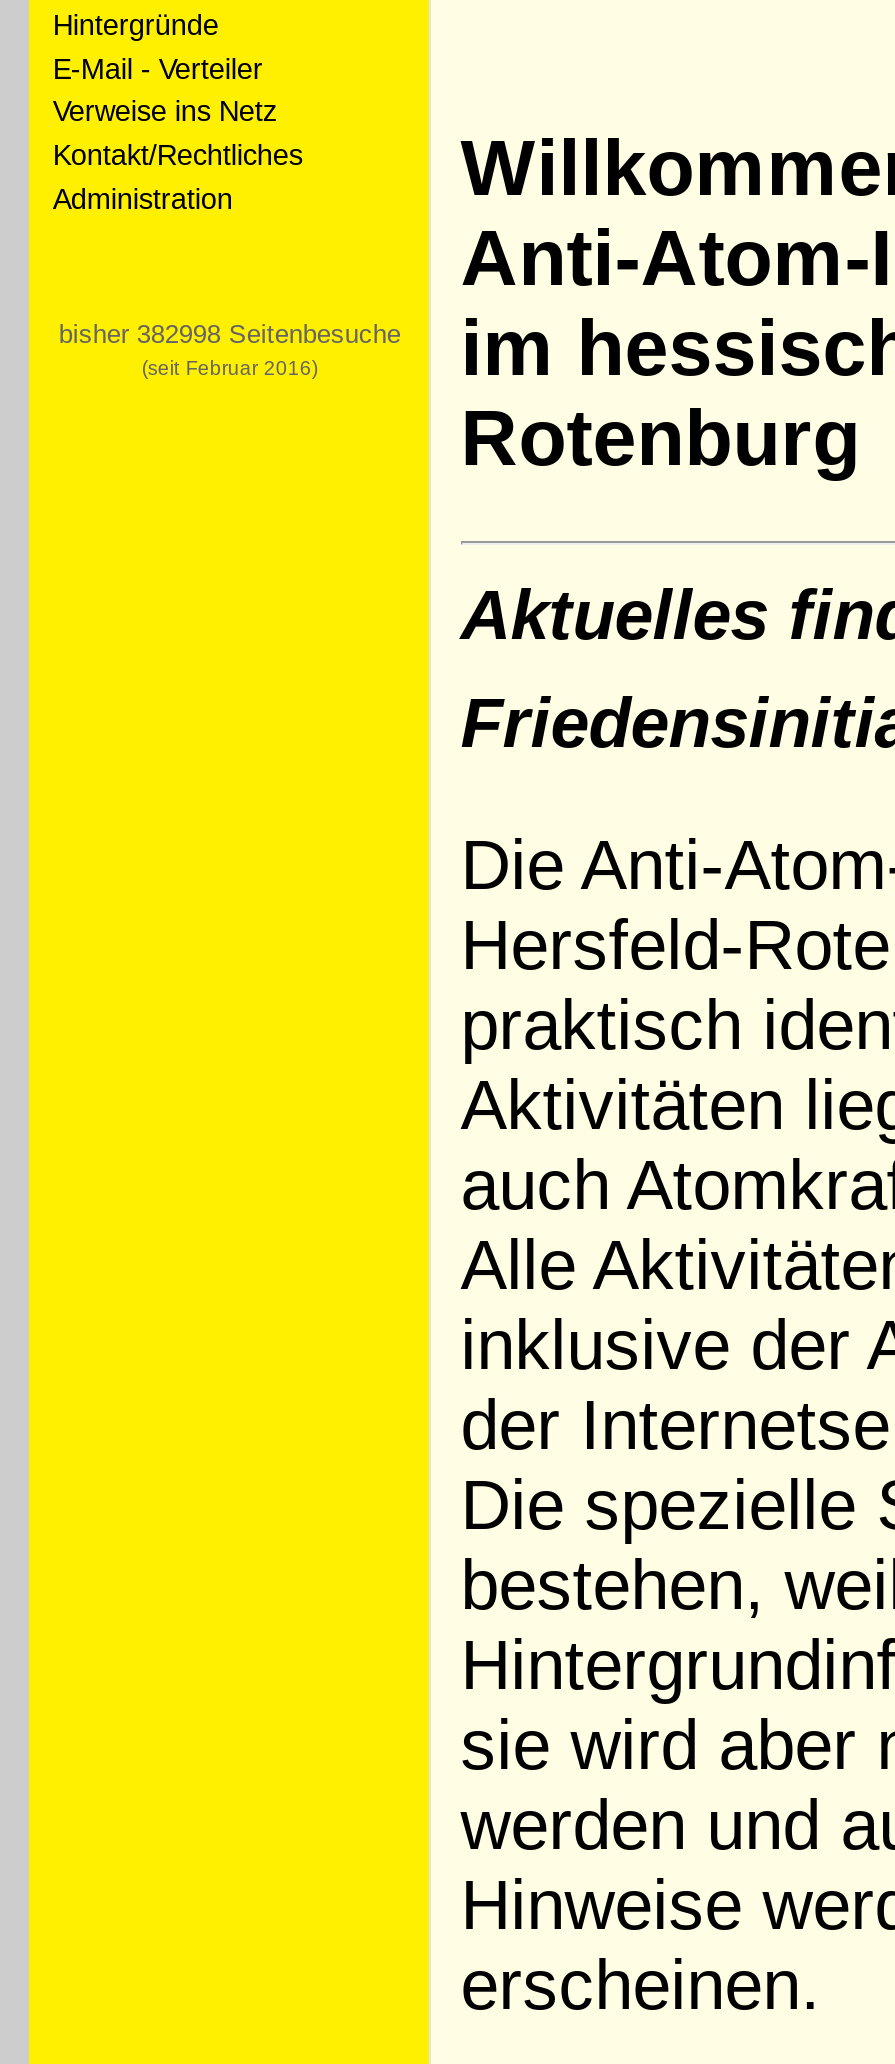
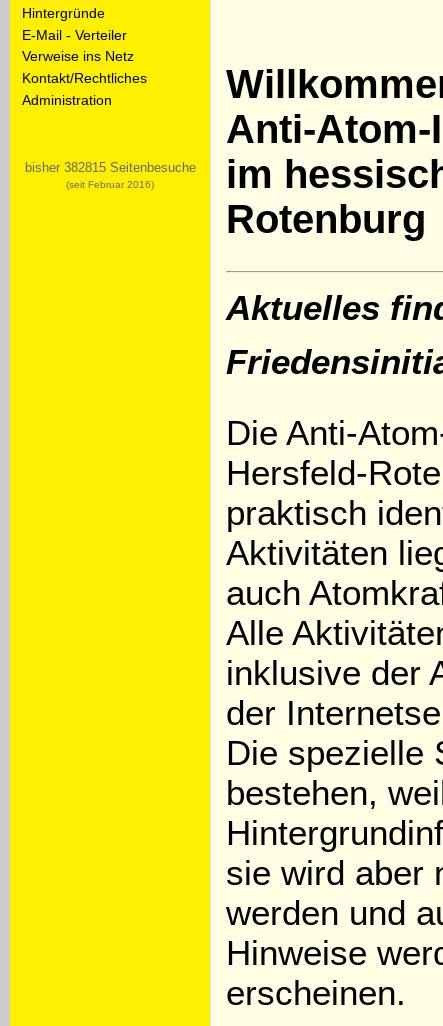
[59,319,401,349] bisher 382998 Seitenbesuche -> [25,160,196,175] bisher 382815 Seitenbesuche

